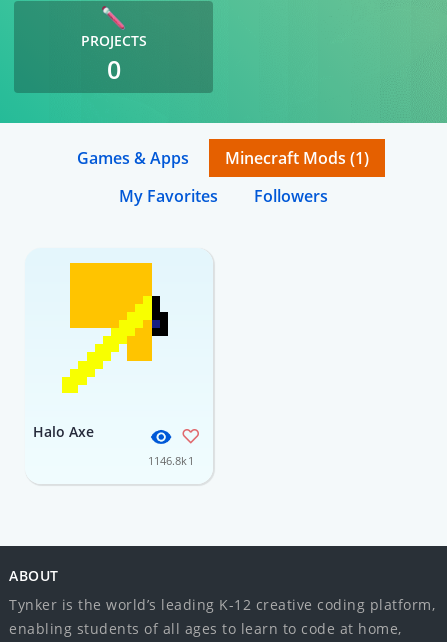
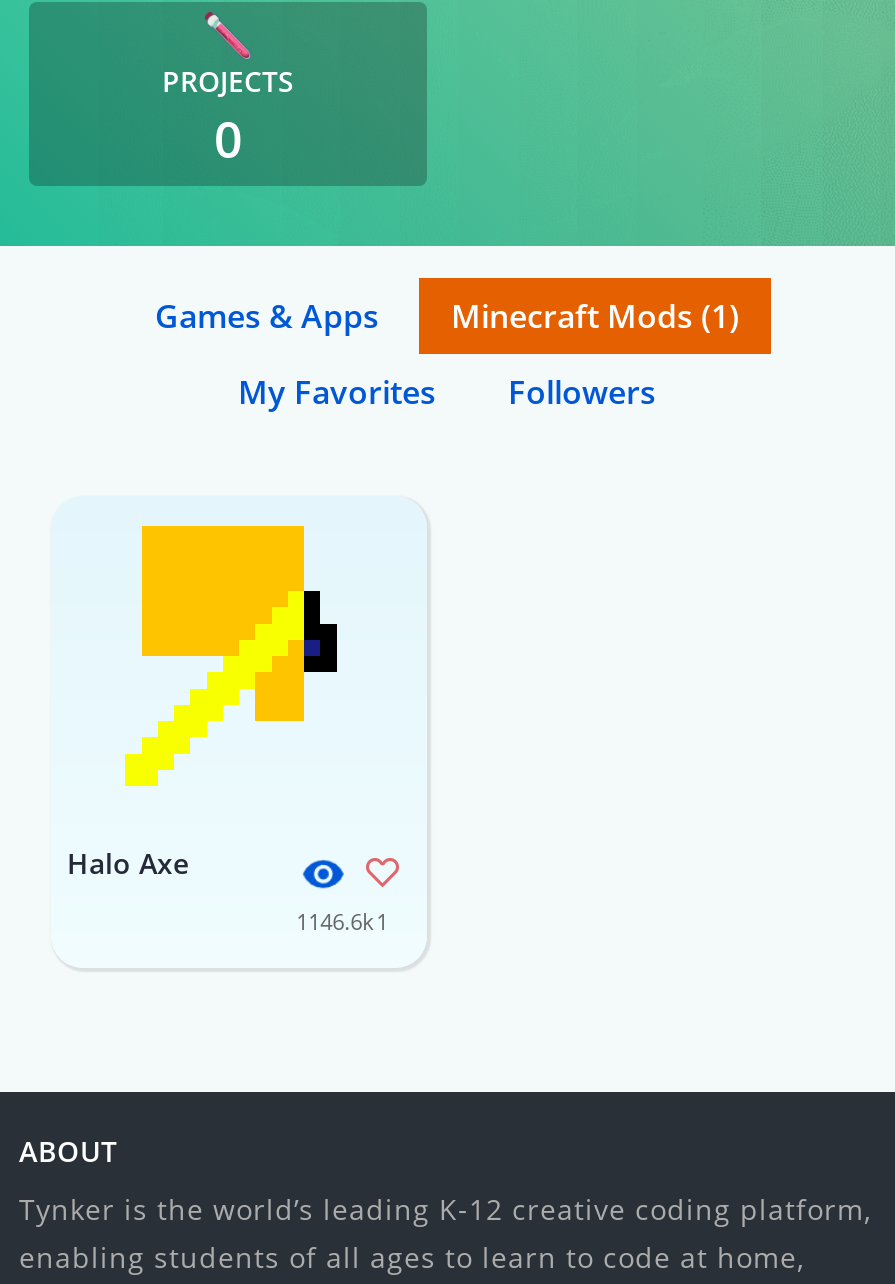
[148,453,194,468] 1146.8k 1 -> [296,906,388,936] 1146.6k 1

